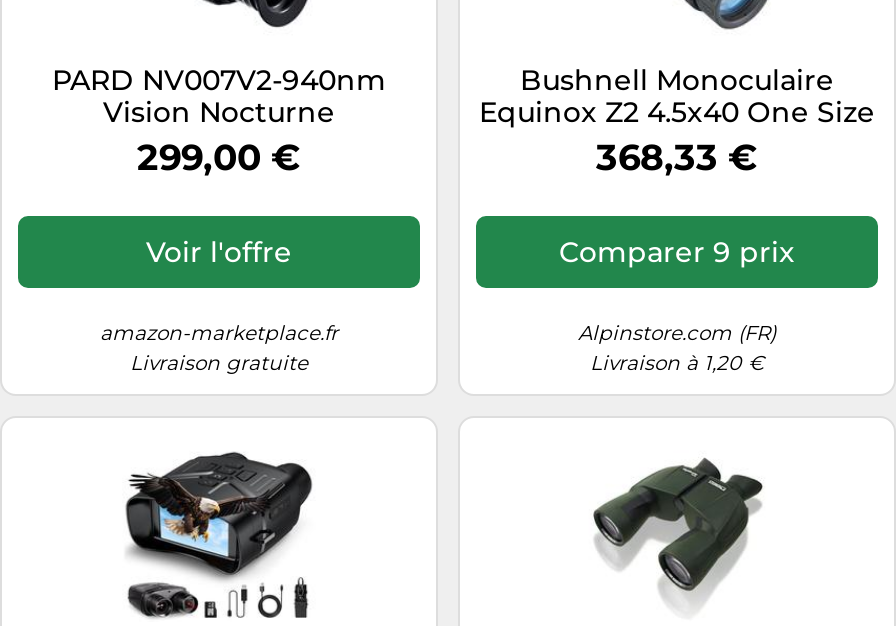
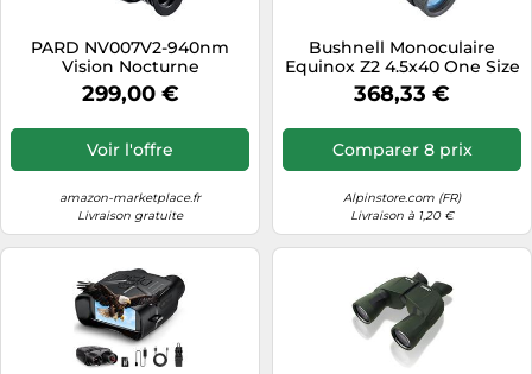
[559,234,795,270] Comparer 9 prix -> [332,139,472,161] Comparer 8 prix

